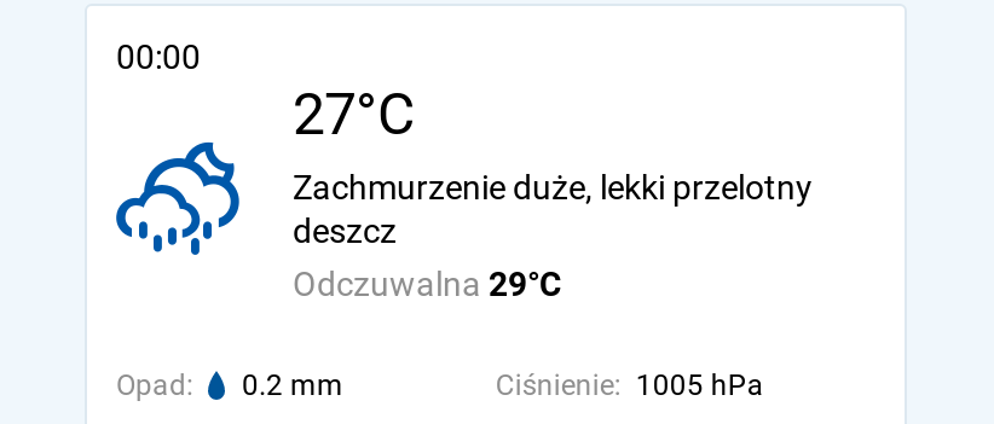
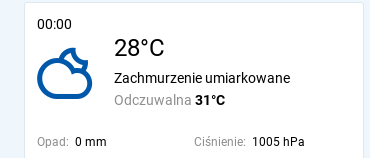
[116,81,416,257] [image] | 27°C -> [36,34,165,100] [image] | 28°C
[293,168,813,250] Zachmurzenie duże, lekki przelotny | deszcz -> [114,70,290,86] Zachmurzenie umiarkowane
[293,265,561,303] Odczuwalna 29°C -> [114,92,225,108] Odczuwalna 31°C
[116,368,343,402] Opad: | 0.2 mm -> [37,135,107,149] Opad: 0 mm

